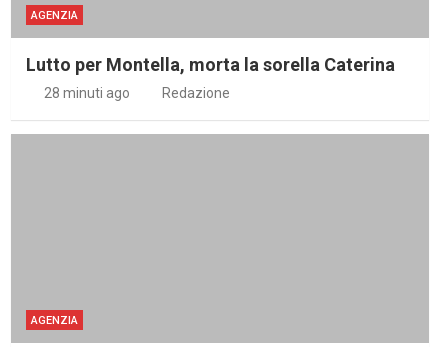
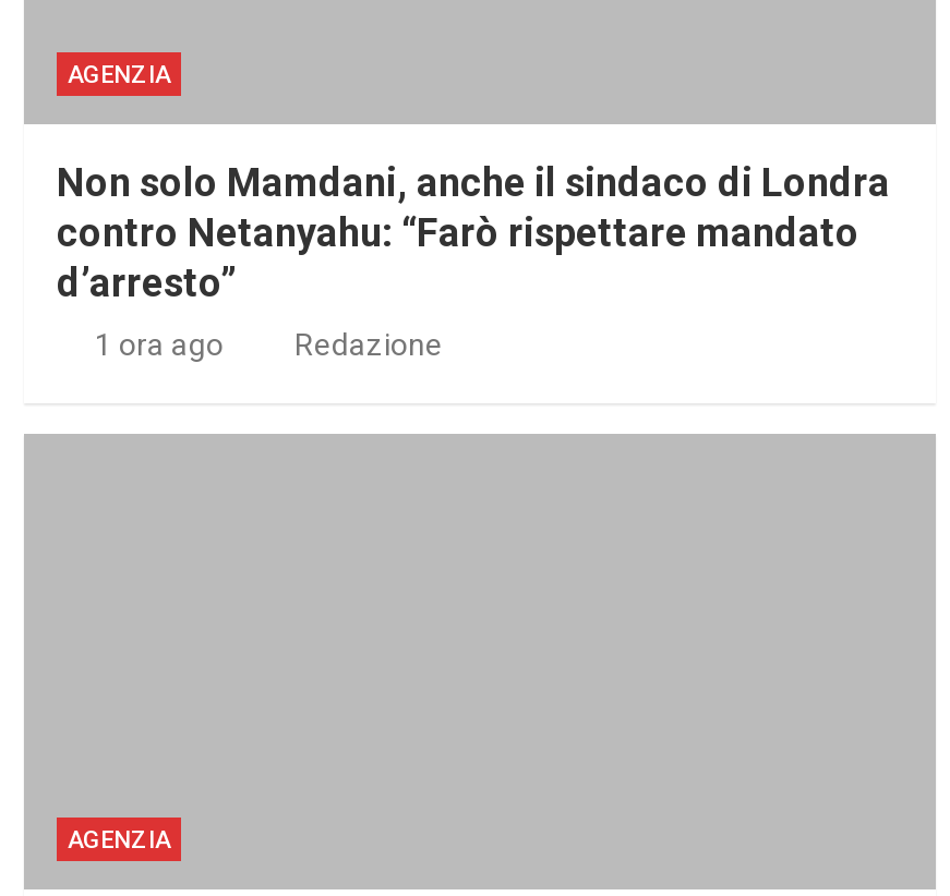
[26,54,395,75] Lutto per Montella, morta la sorella Caterina -> [57,159,890,305] Non solo Mamdani, anche il sindaco di Londra | contro Netanyahu: “Farò rispettare mandato | d’arresto”
[43,85,129,101] 28 minuti ago -> [95,327,224,362] 1 ora ago

